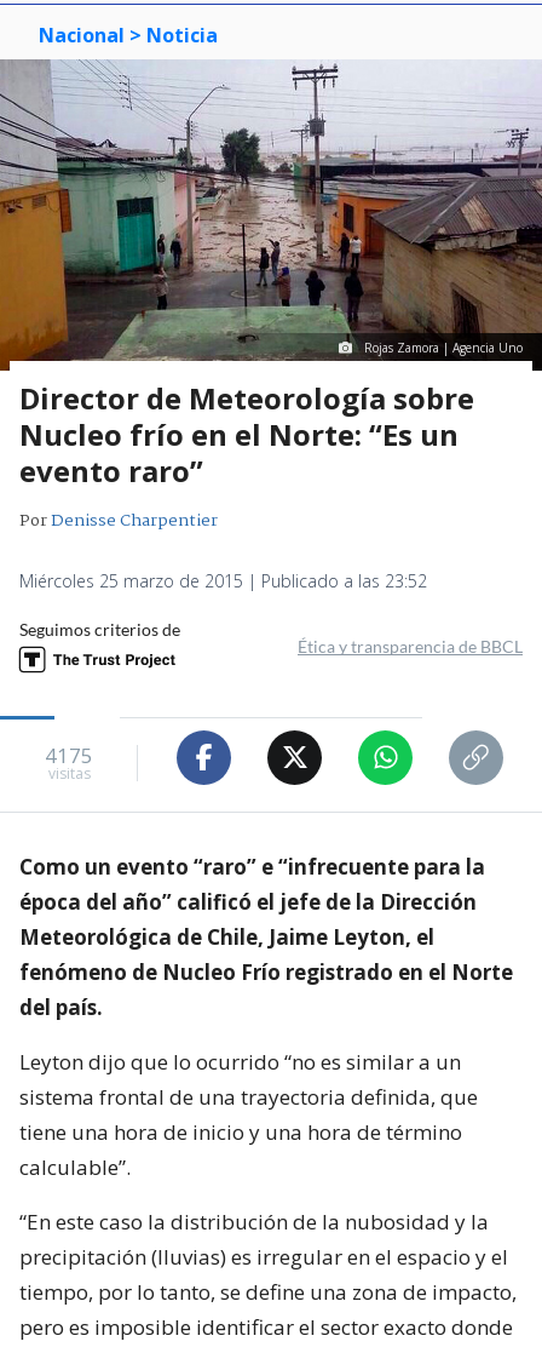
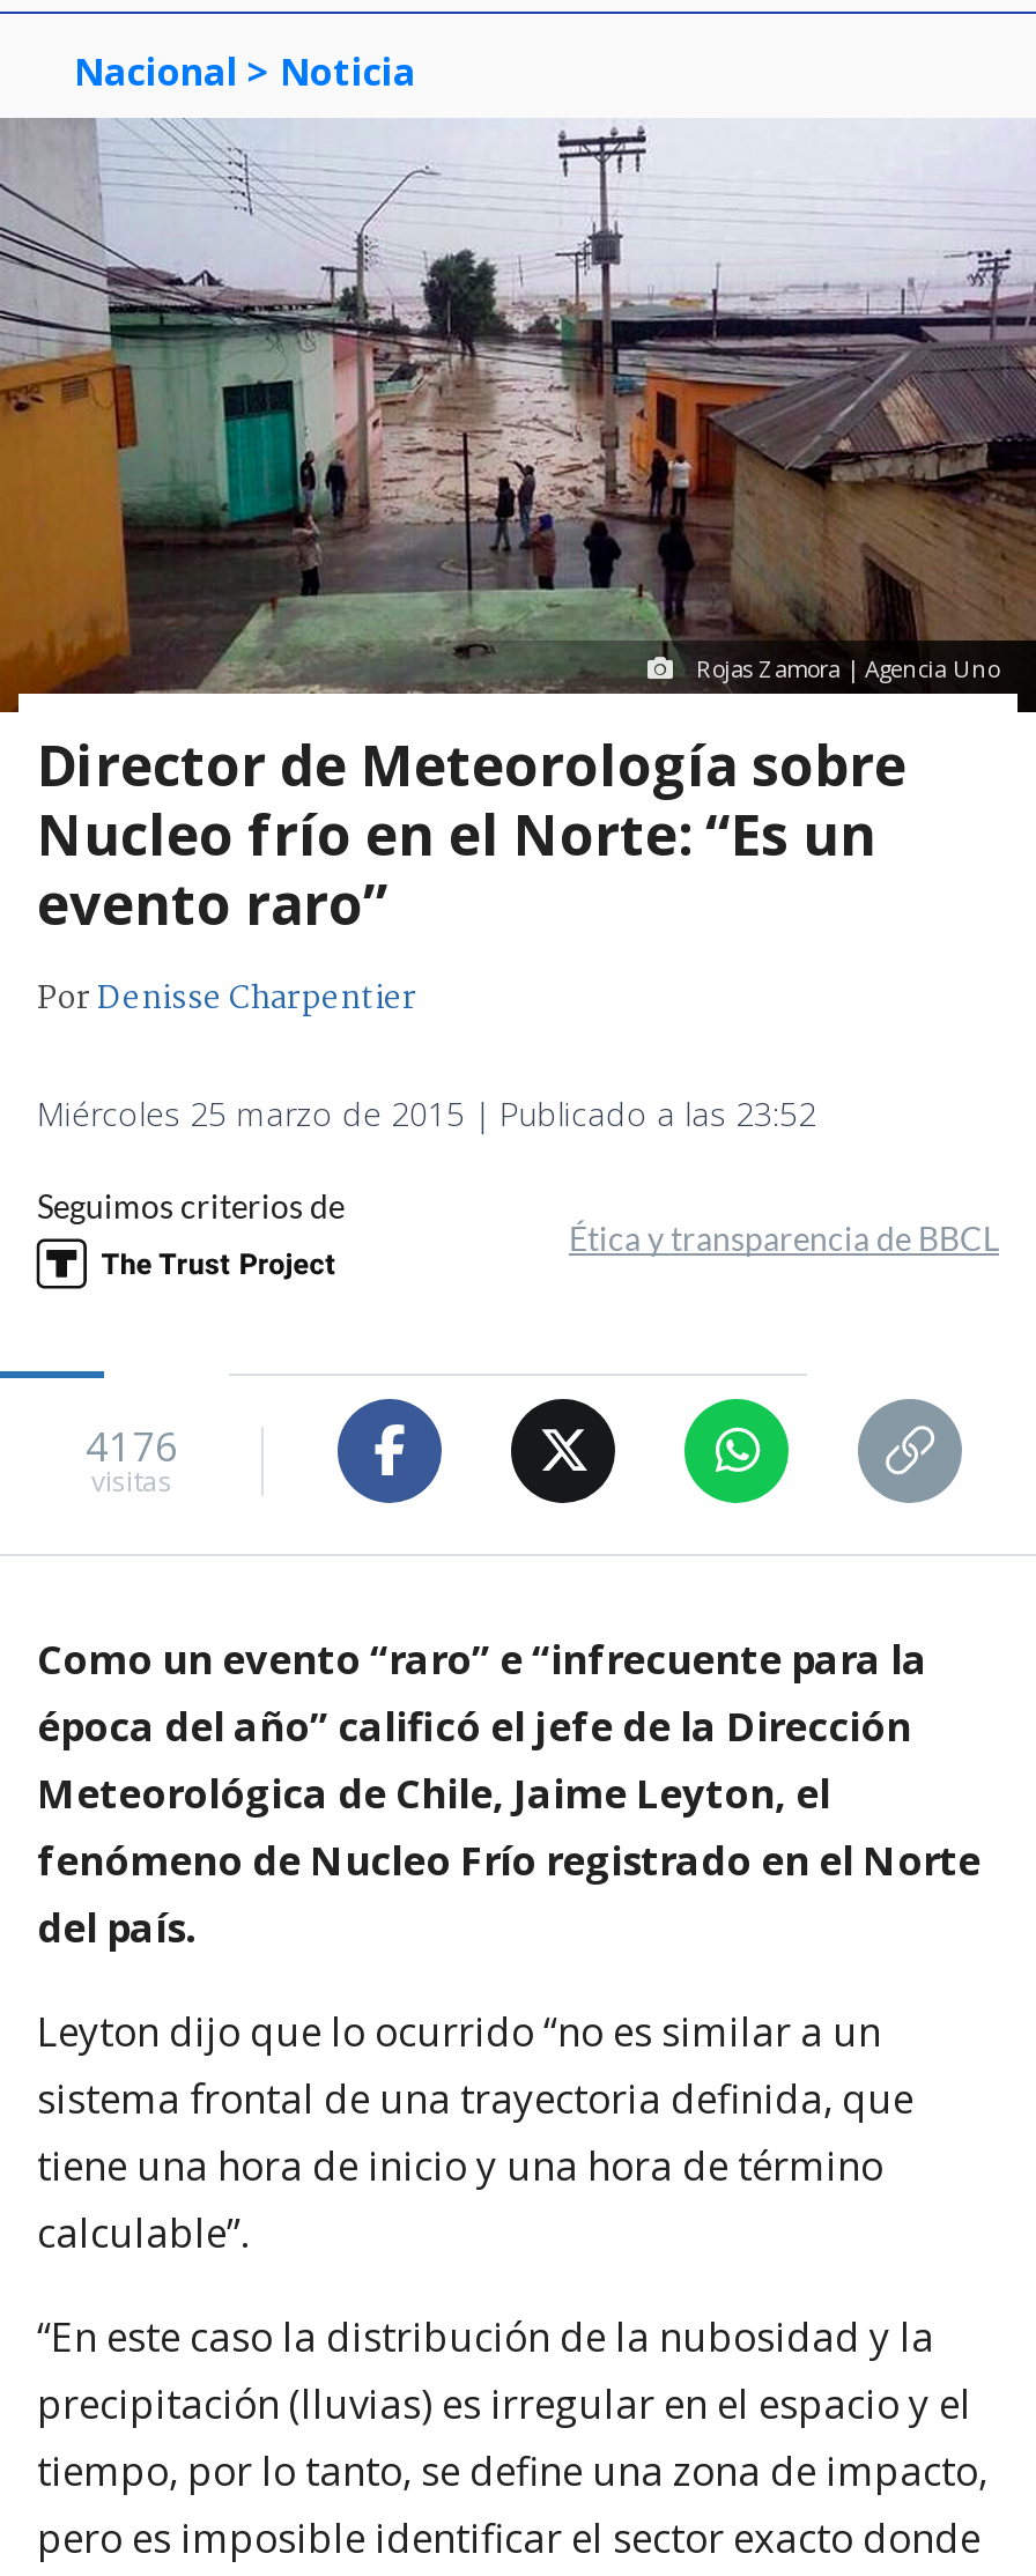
[45,742,93,770] 4175 -> [86,1420,178,1474] 4176

